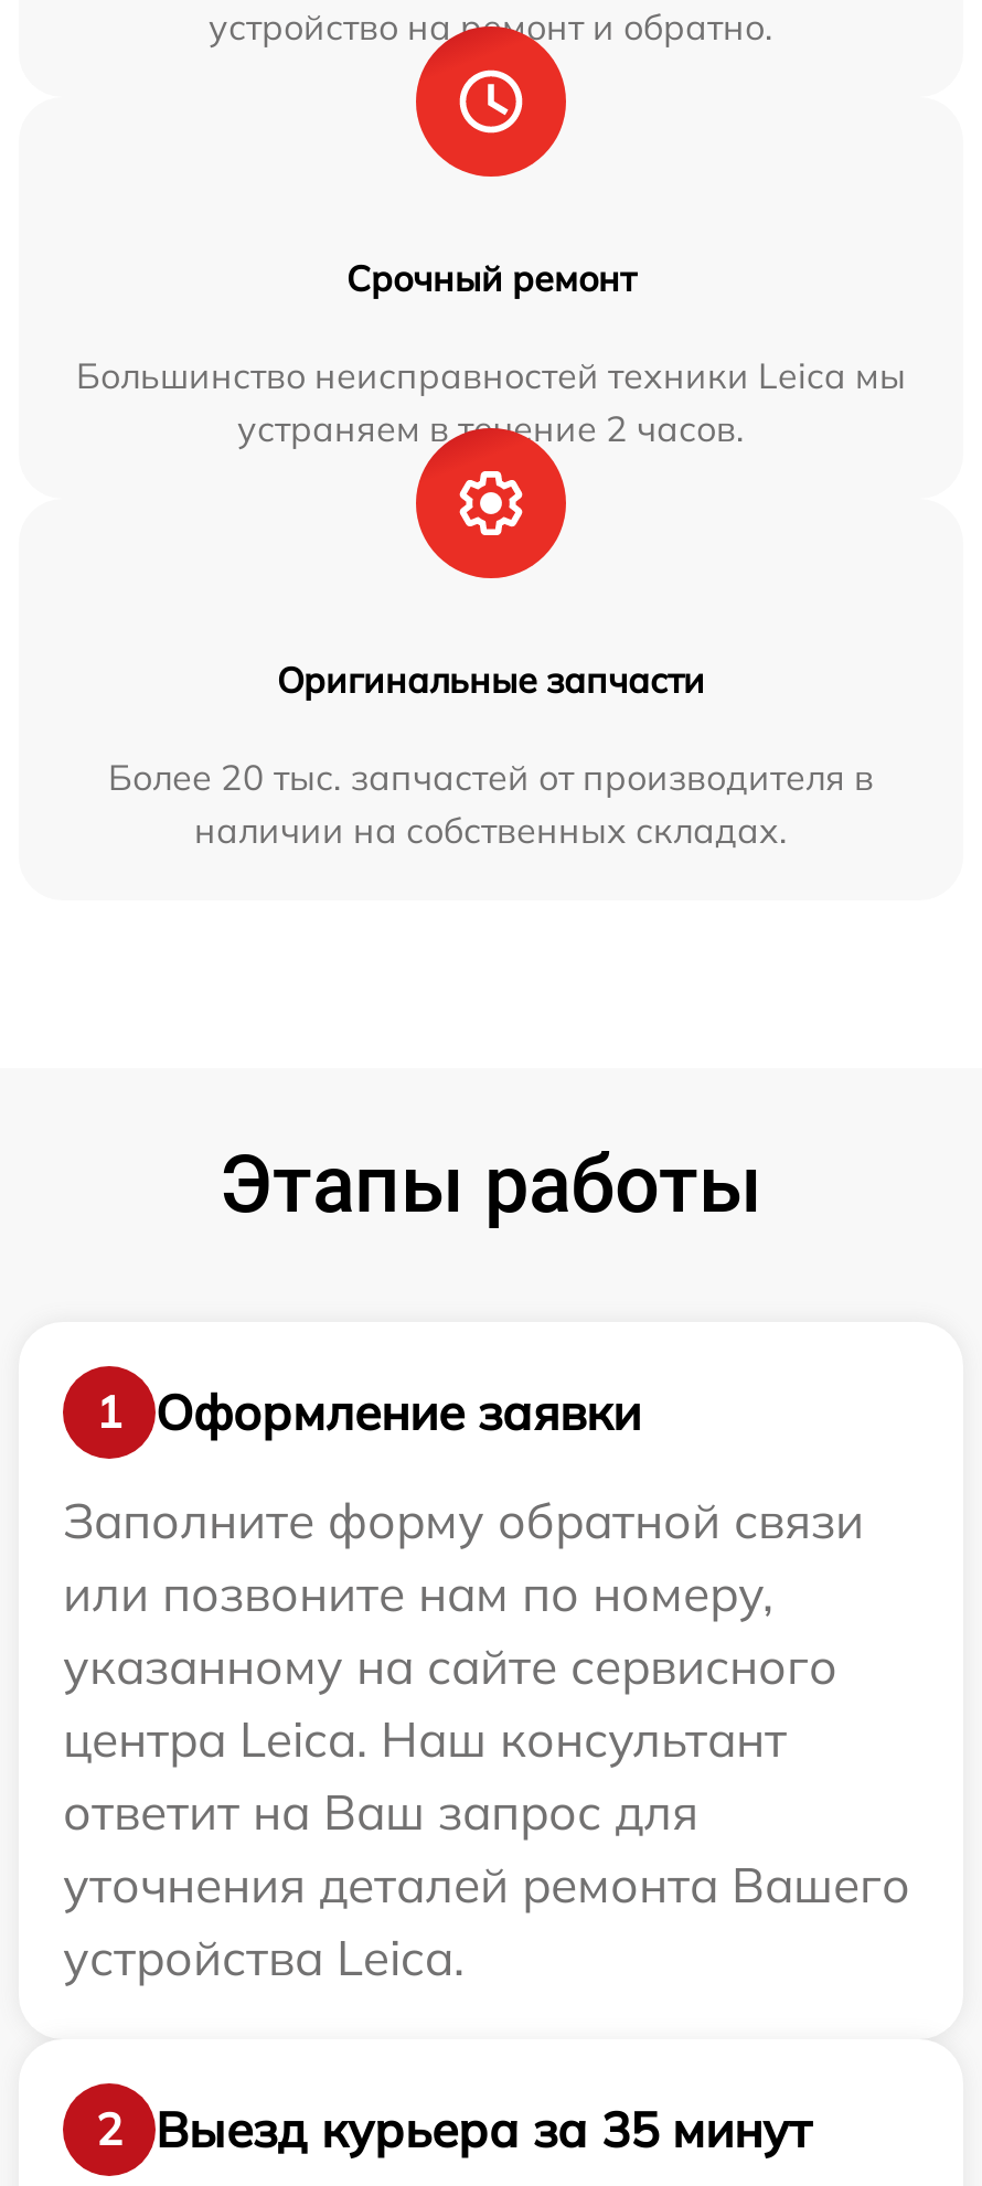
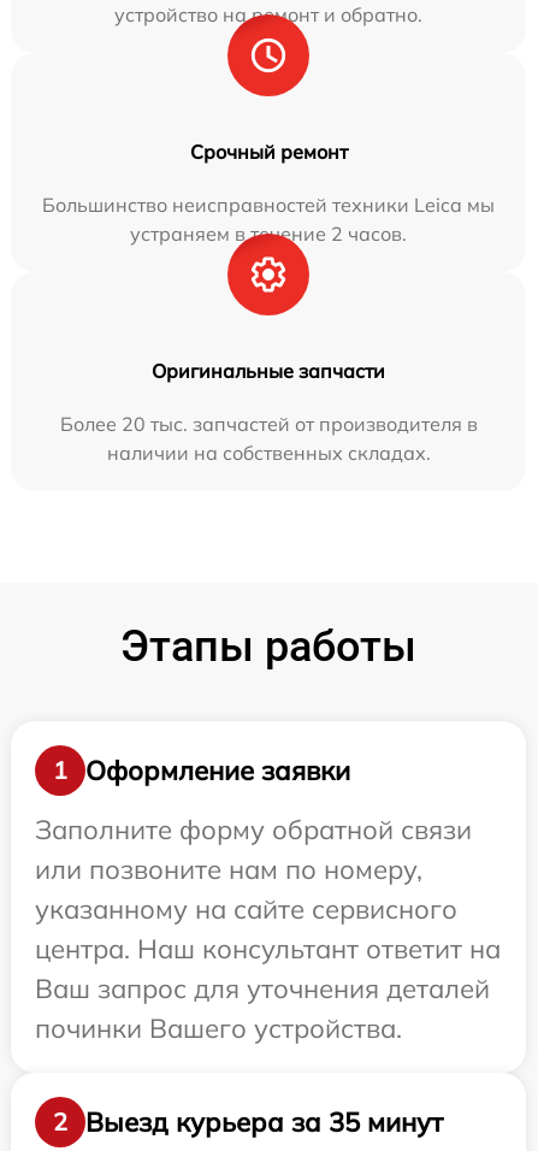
[63,1708,910,1988] центра Leica. Наш консультант | ответит на Ваш запрос для | уточнения деталей ремонта Вашего | устройства Leica. -> [35,932,501,1045] центра. Наш консультант ответит на | Ваш запрос для уточнения деталей | починки Вашего устройства.

